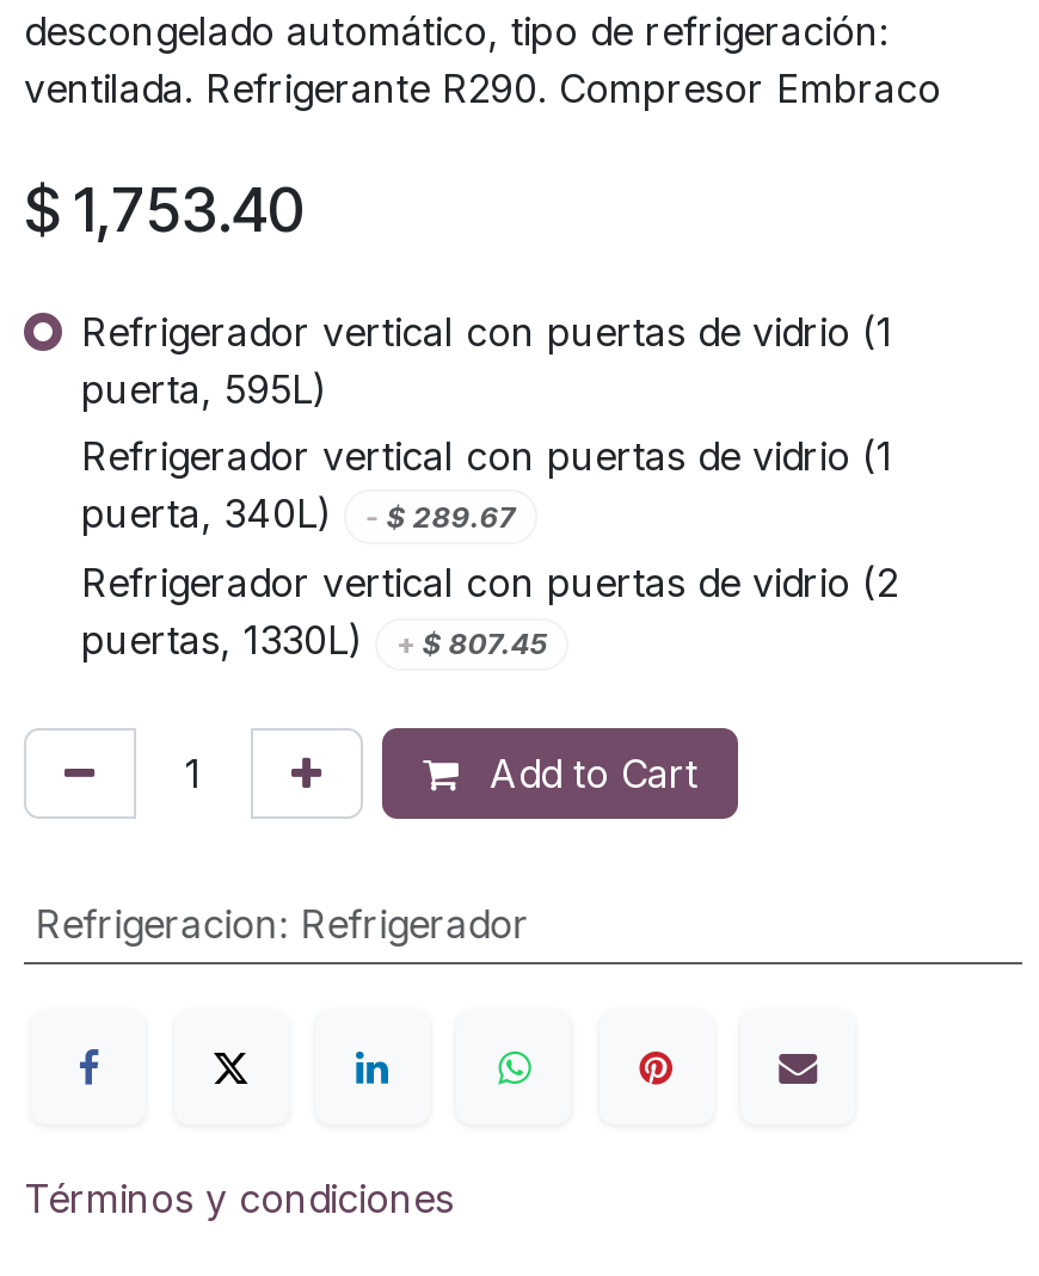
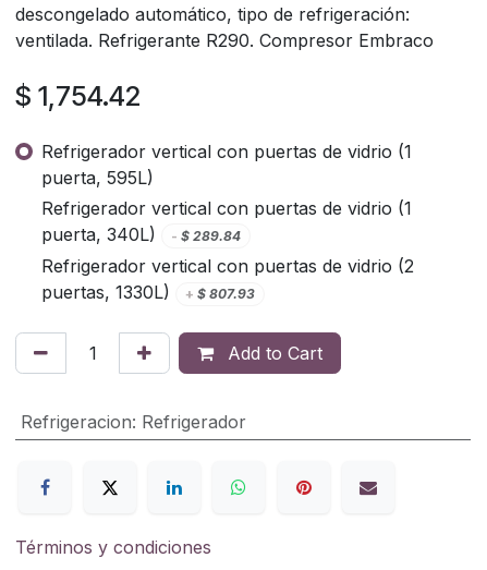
[24,173,306,245] $1,753.40 -> [15,79,141,112] $1,754.42
[81,488,515,536] puerta, 340L) - $289.67 -> [41,223,241,245] puerta, 340L) - $289.84
[81,615,546,663] puertas, 1330L) + $807.45 -> [41,281,255,303] puertas, 1330L) + $807.93

